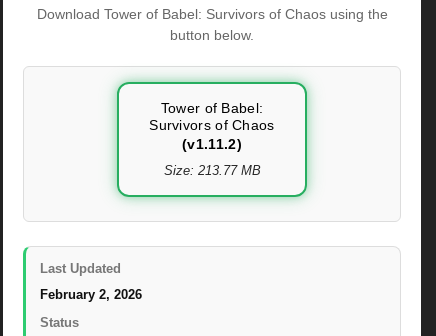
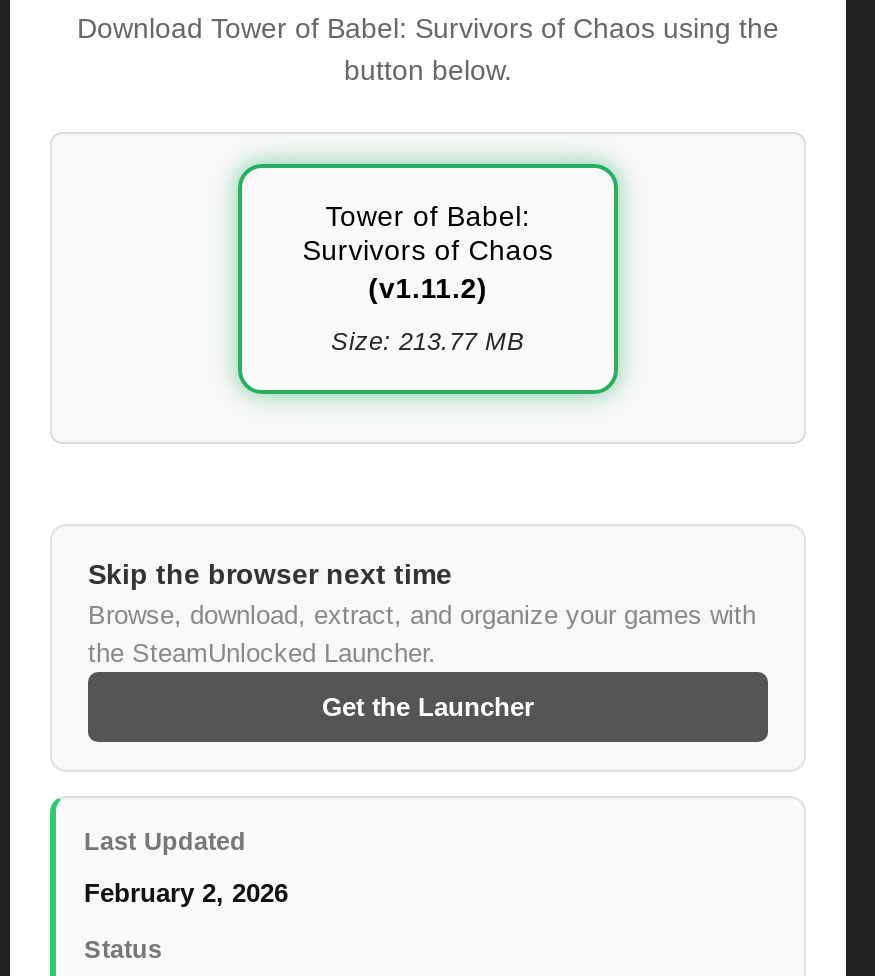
none -> [88,557,756,721] Skip the browser next time | Browse, download, extract, and organize your games with | the SteamUnlocked Launcher. | Get the Launcher

